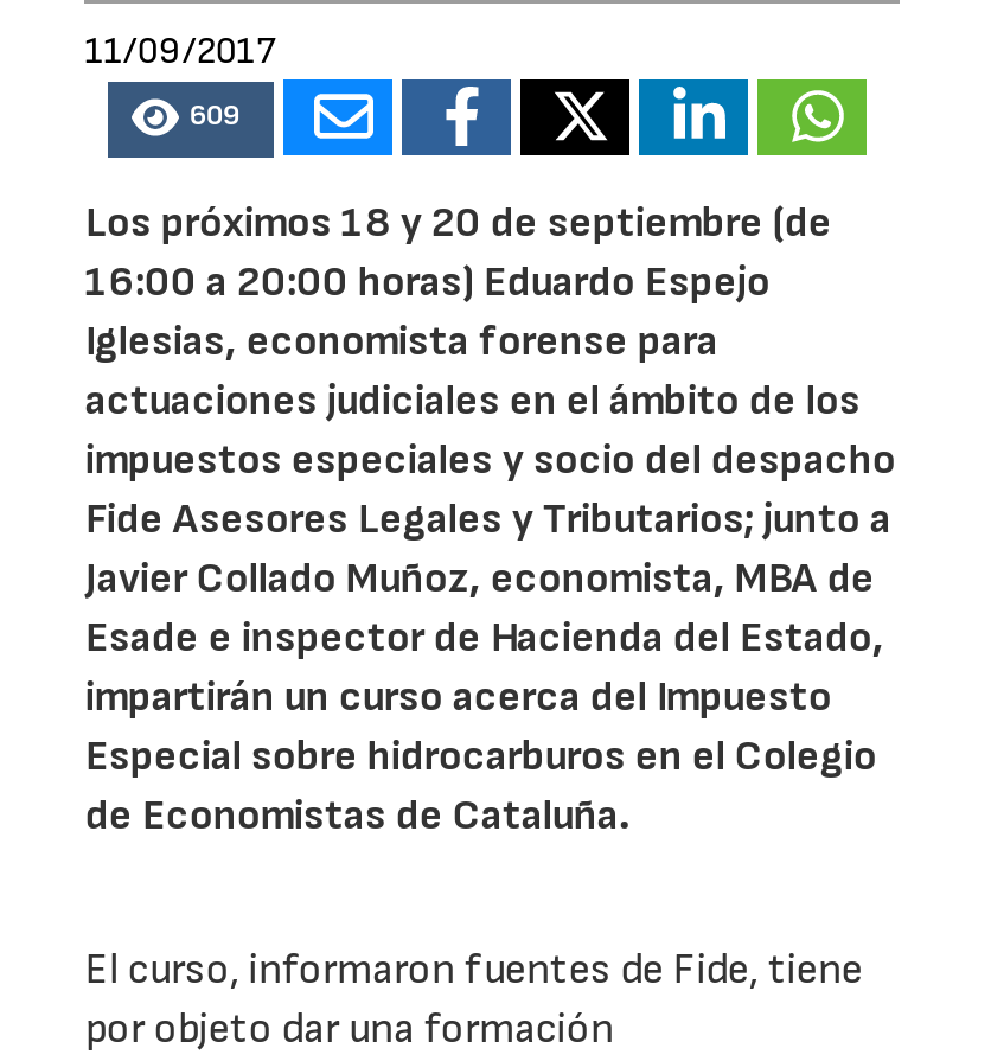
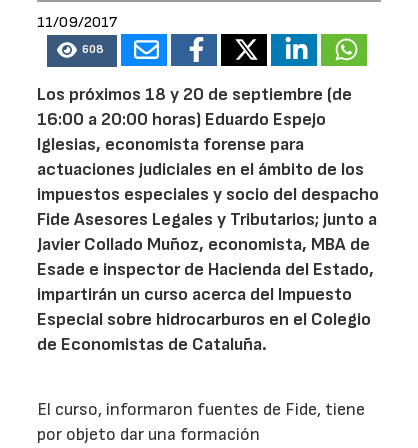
[190,98,240,134] 609 -> [82,42,104,57] 608

